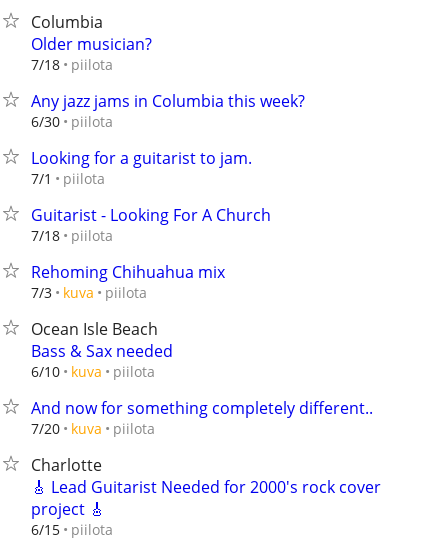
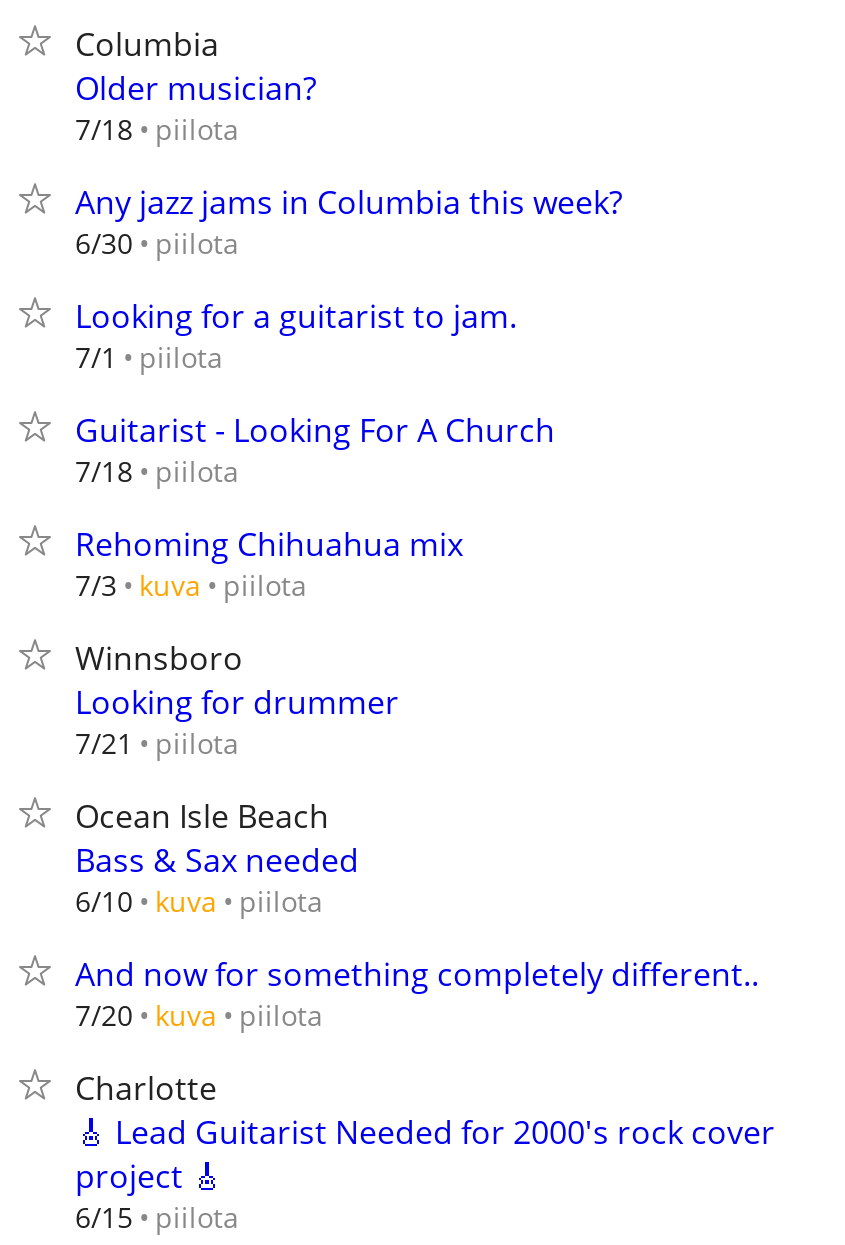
none -> [75,636,399,762] Winnsboro | Looking for drummer | 7/21 piilota

